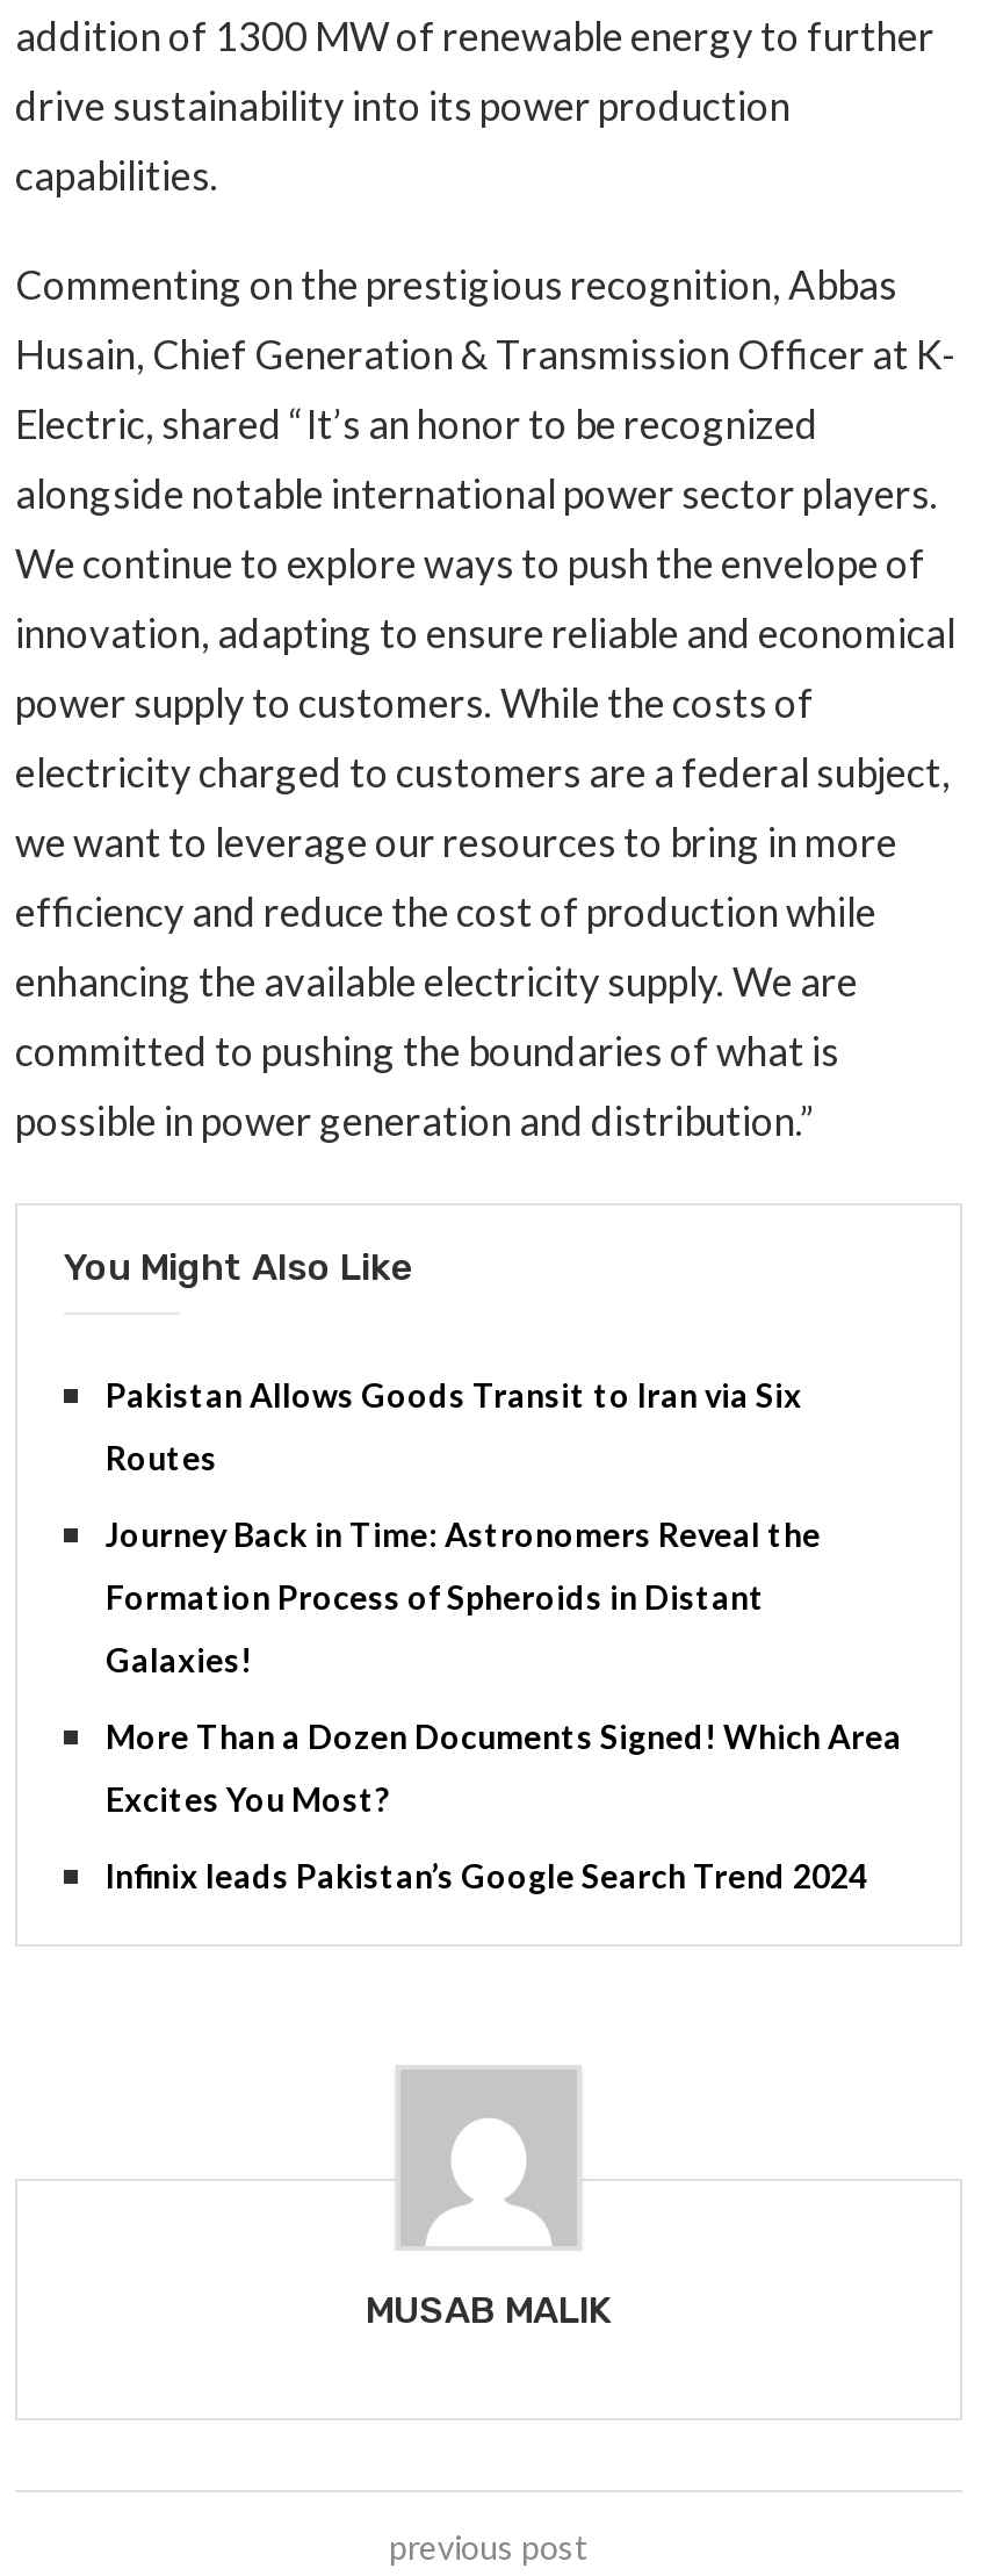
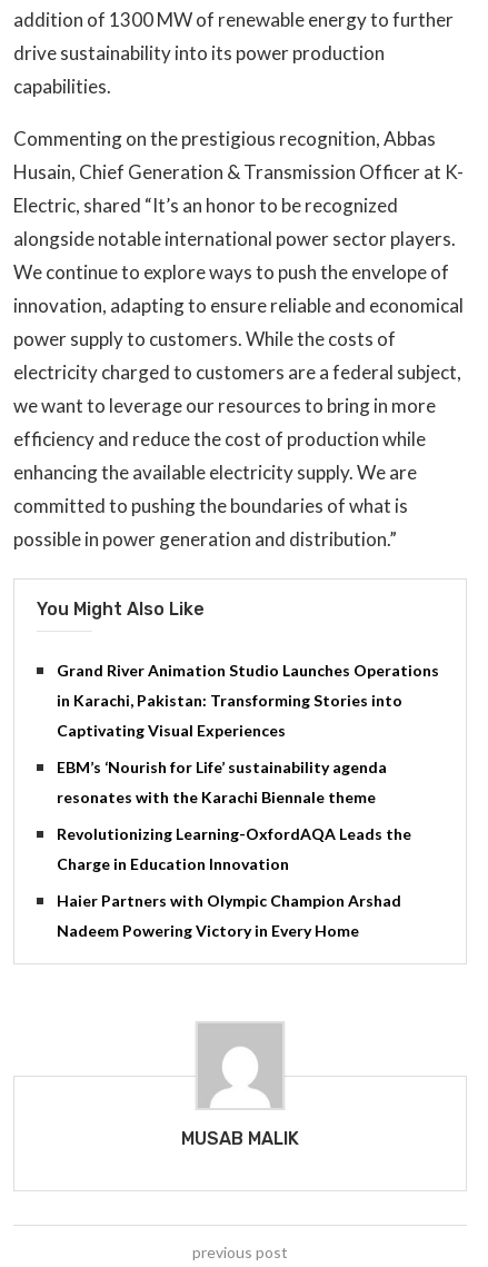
[106,1374,902,1894] Pakistan Allows Goods Transit to Iran via Six | Routes | Journey Back in Time: Astronomers Reveal the | Formation Process of Spheroids in Distant | Galaxies! | More Than a Dozen Documents Signed! Which Area | Excites You Most? | Infinix leads Pakistan’s Google Search Trend 2024 -> [57,660,439,940] Grand River Animation Studio Launches Operations | in Karachi, Pakistan: Transforming Stories into | Captivating Visual Experiences | EBM’s ‘Nourish for Life’ sustainability agenda | resonates with the Karachi Biennale theme | Revolutionizing Learning-OxfordAQA Leads the | Charge in Education Innovation | Haier Partners with Olympic Champion Arshad | Nadeem Powering Victory in Every Home

